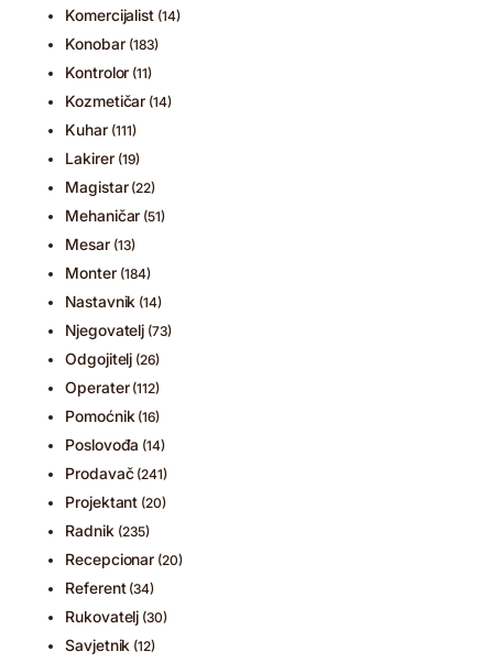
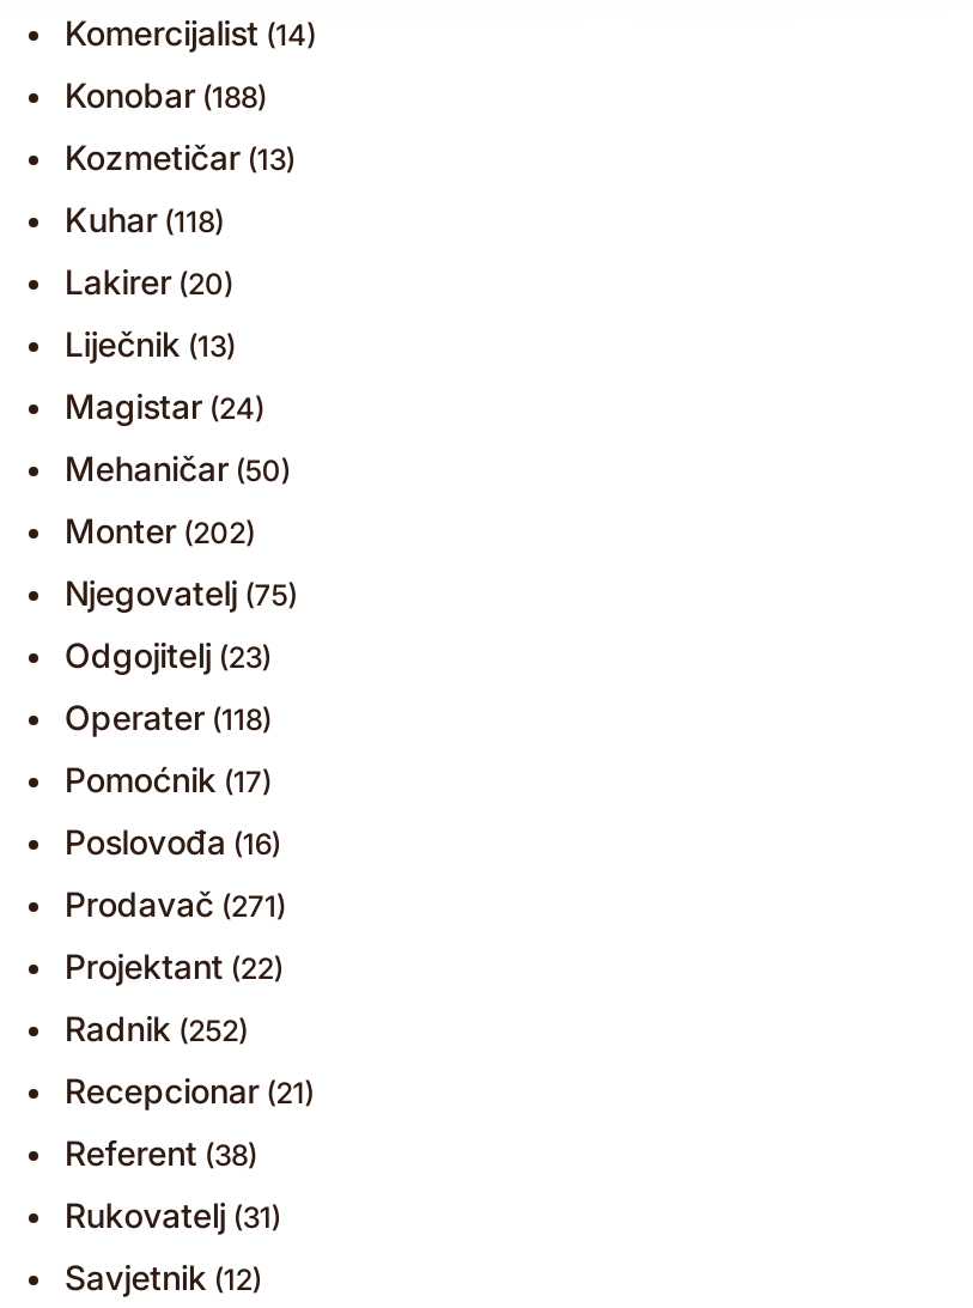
[65,34,183,626] Konobar (183) | Kontrolor (11) | Kozmetičar (14) | Kuhar (111) | Lakirer (19) | Magistar (22) | Mehaničar (51) | Mesar (13) | Monter (184) | Nastavnik (14) | Njegovatelj (73) | Odgojitelj (26) | Operater (112) | Pomoćnik (16) | Poslovođa (14) | Prodavač (241) | Projektant (20) | Radnik (235) | Recepcionar (20) | Referent (34) | Rukovatelj (30) -> [65,74,314,1235] Konobar (188) | Kozmetičar (13) | Kuhar (118) | Lakirer (20) | Liječnik (13) | Magistar (24) | Mehaničar (50) | Monter (202) | Njegovatelj (75) | Odgojitelj (23) | Operater (118) | Pomoćnik (17) | Poslovođa (16) | Prodavač (271) | Projektant (22) | Radnik (252) | Recepcionar (21) | Referent (38) | Rukovatelj (31)

